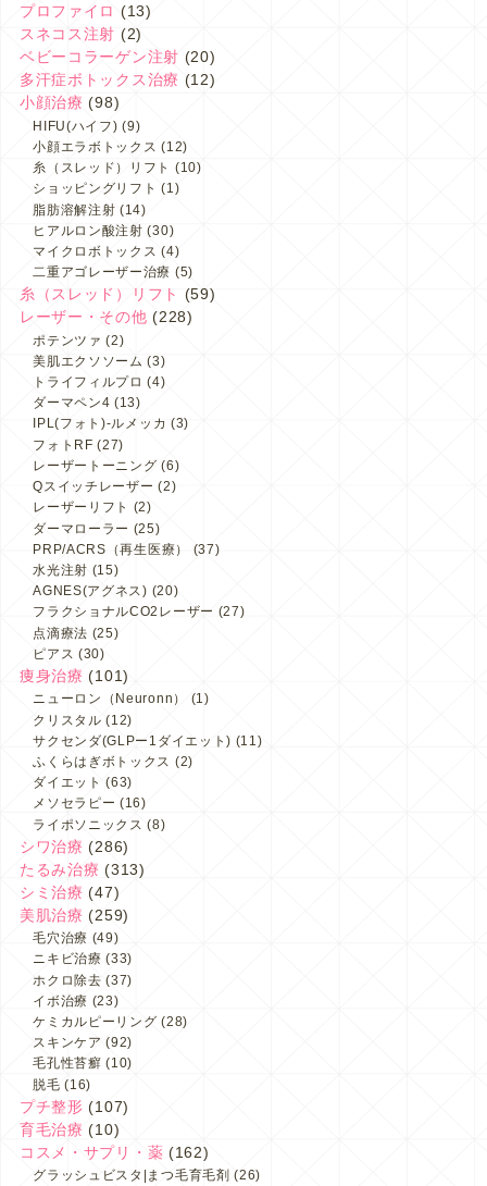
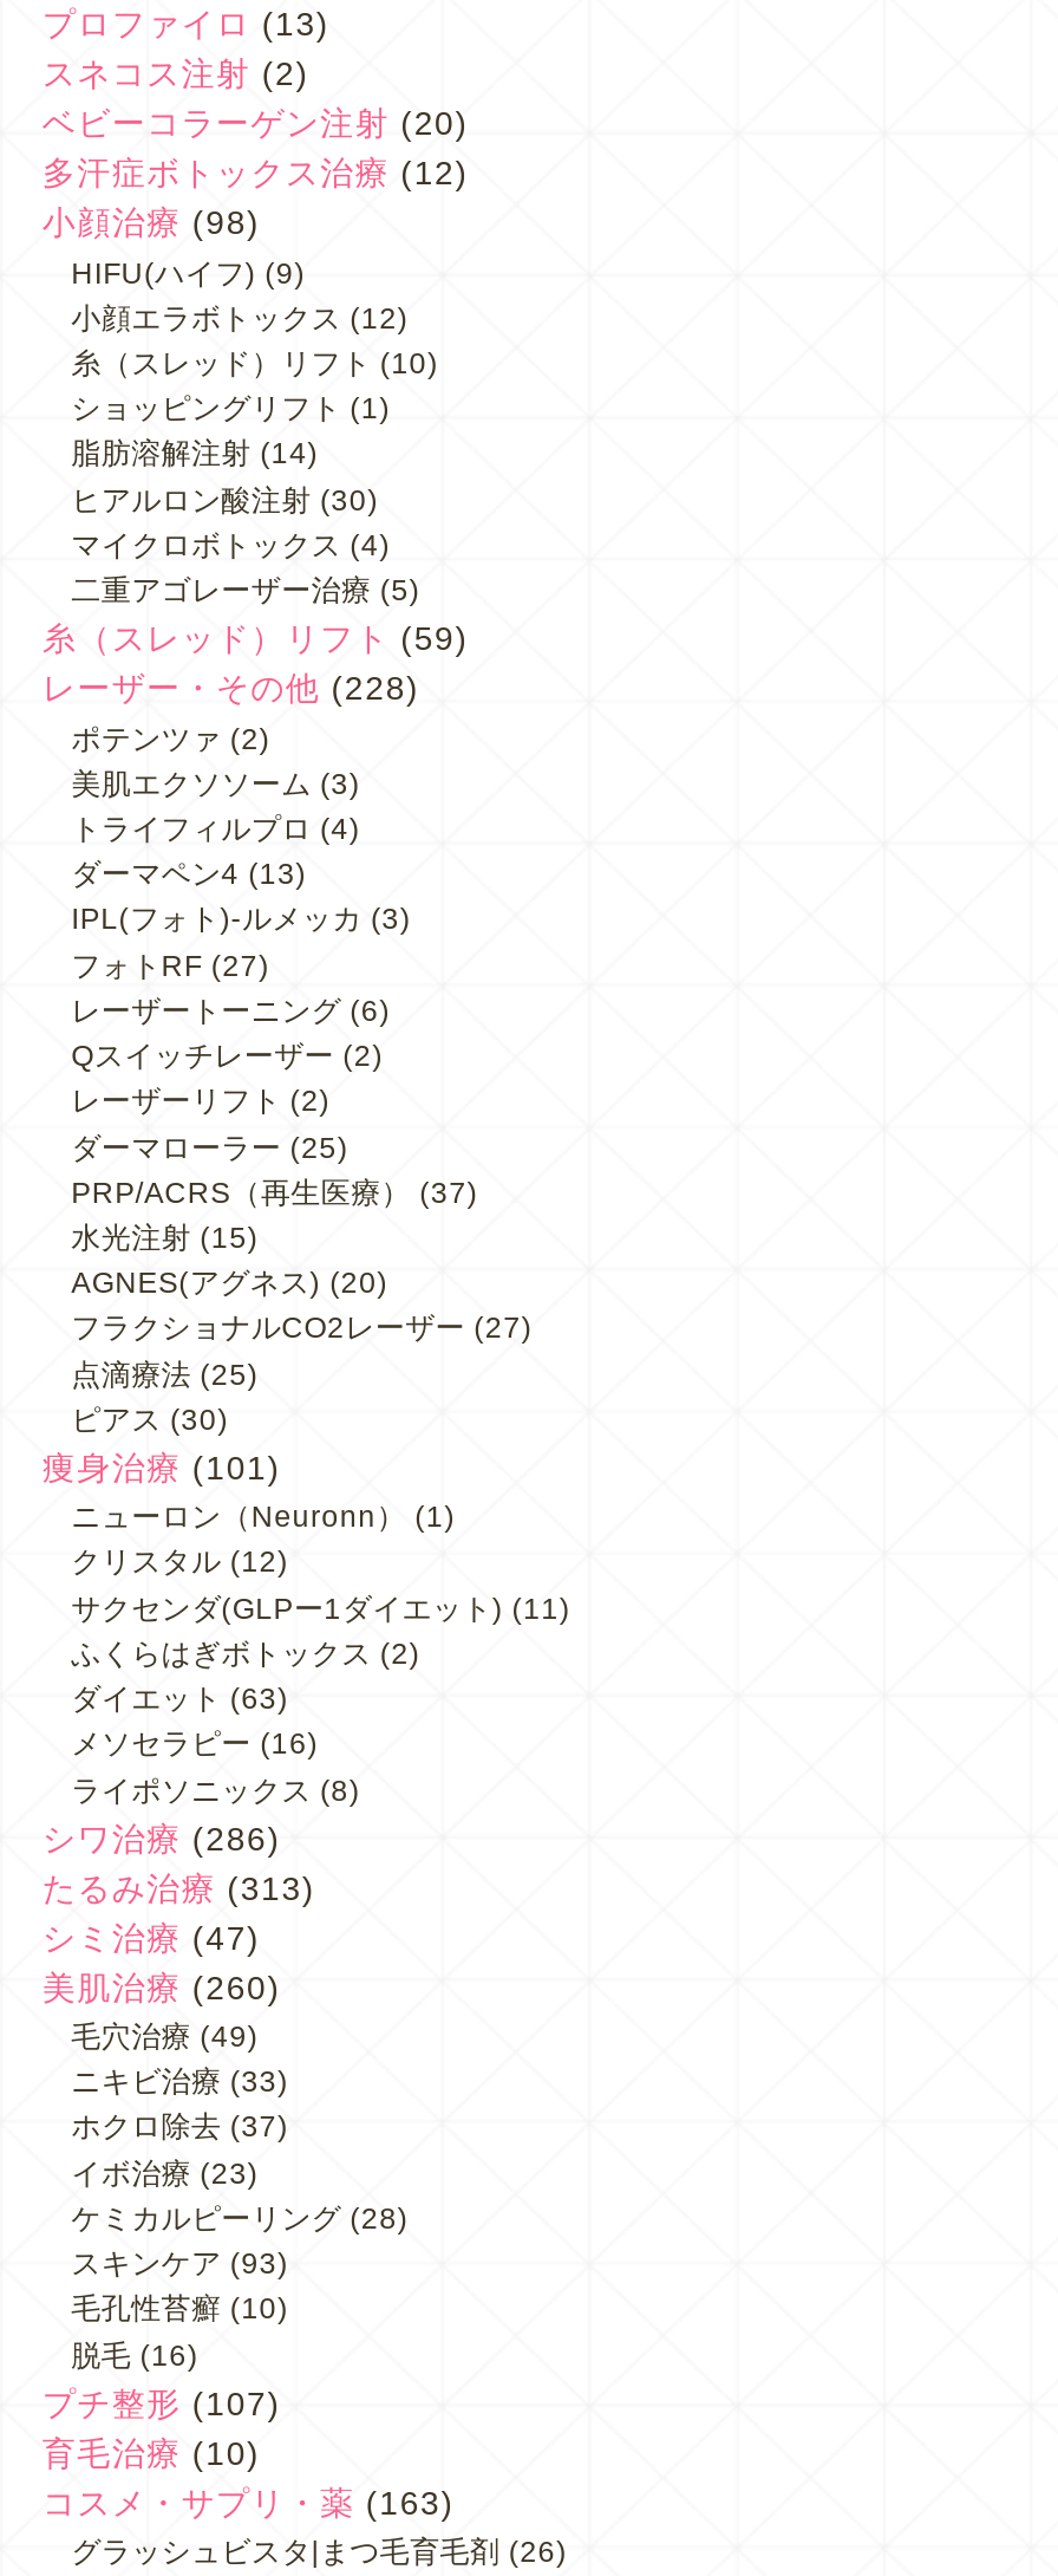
[19,906,129,924] 美肌治療(259) -> [42,1968,281,2006] 美肌治療(260)
[33,1035,133,1050] スキンケア(92) -> [71,2248,289,2281] スキンケア(93)
[19,1143,209,1161] コスメ・サプリ・薬(162) -> [42,2483,454,2521] コスメ・サプリ・薬(163)

